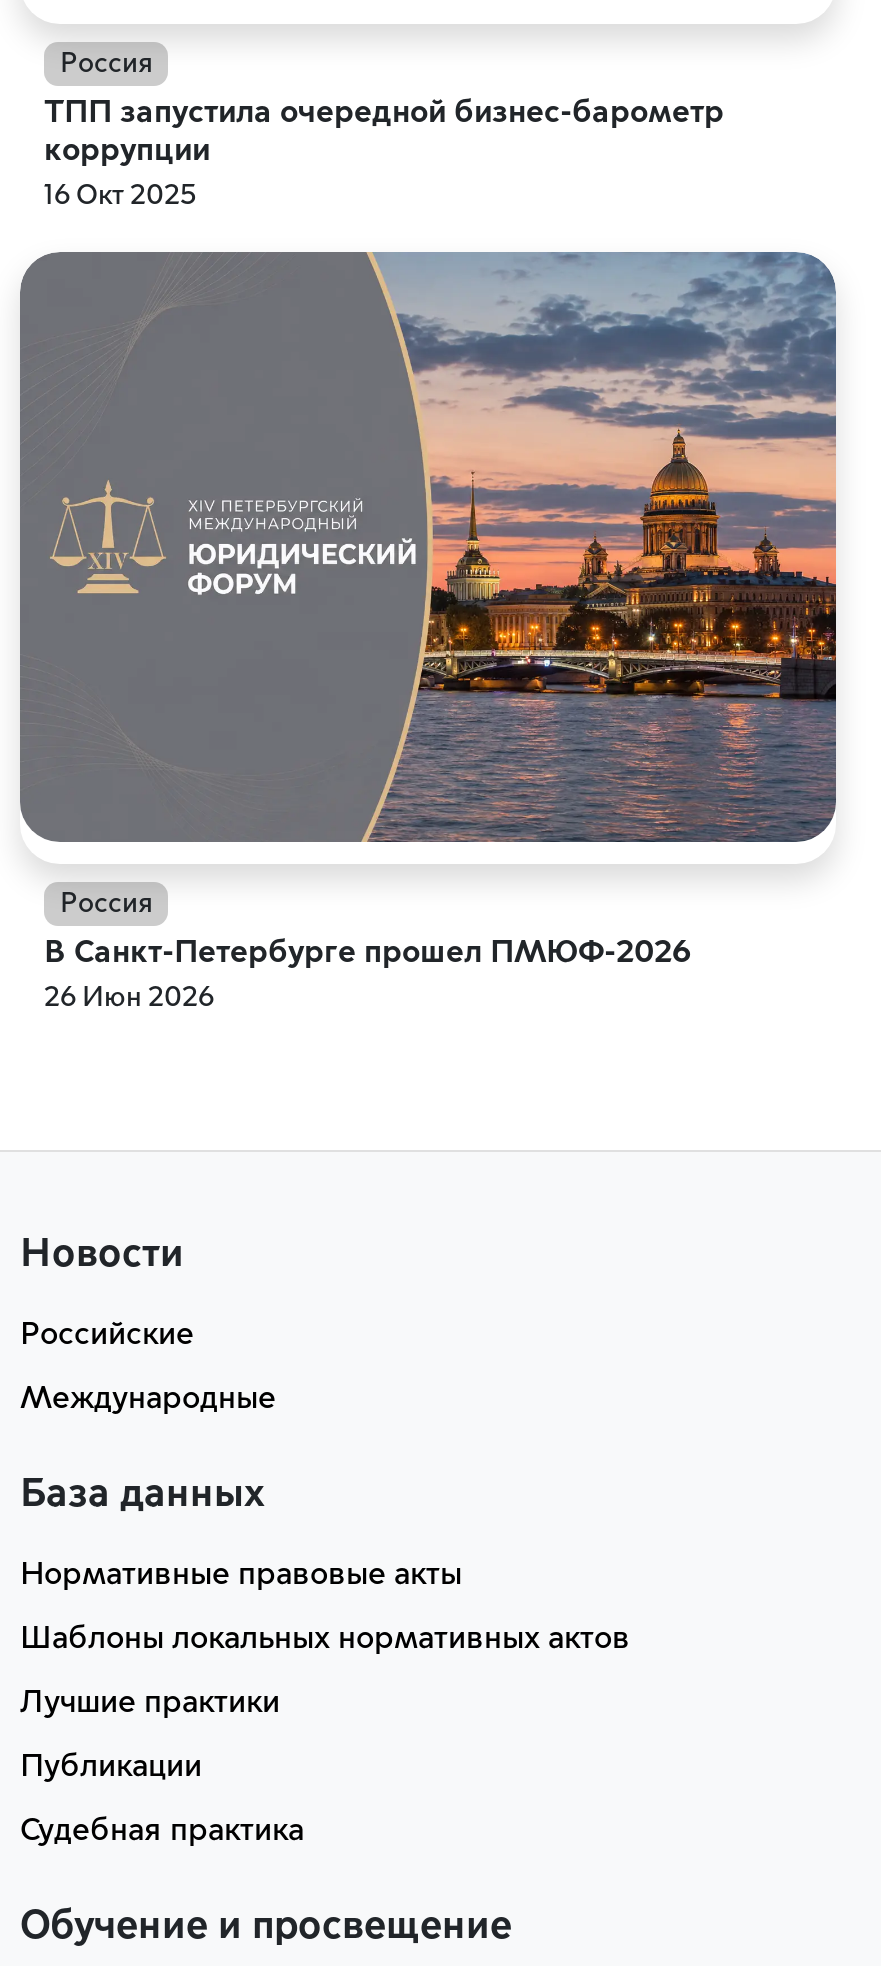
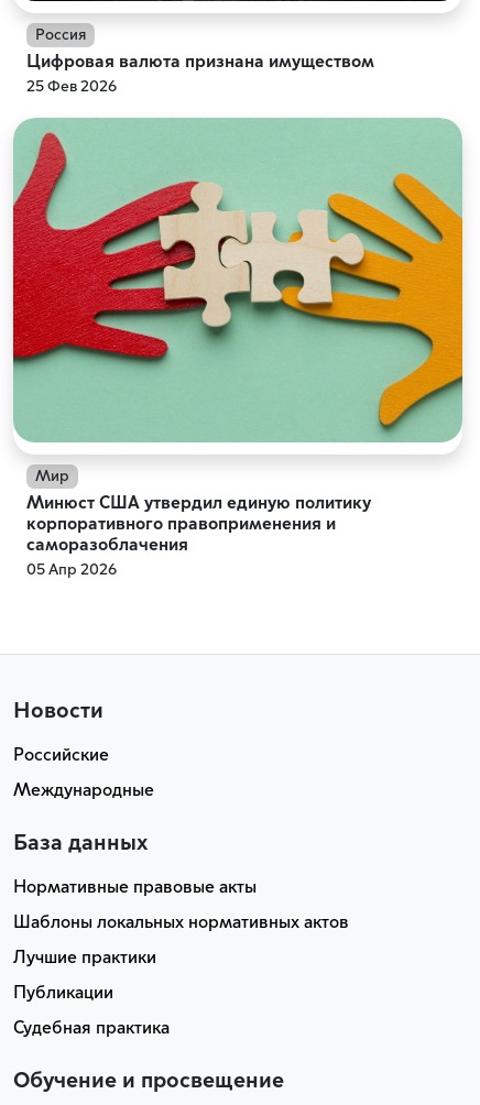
[44,99,724,211] ТПП запустила очередной бизнес-барометр | коррупции | 16 Окт 2025 -> [26,54,374,95] Цифровая валюта признана имуществом | 25 Фев 2026
[18,214,838,917] [image] | Россия -> [12,117,463,484] [image] | Мир
[44,937,690,1011] В Санкт-Петербурге прошел ПМЮФ-2026 | 26 Июн 2026 -> [26,495,371,577] Минюст США утвердил единую политику | корпоративного правоприменения и | саморазоблачения | 05 Апр 2026

